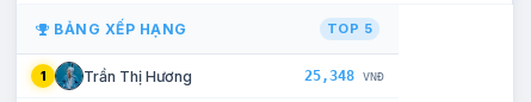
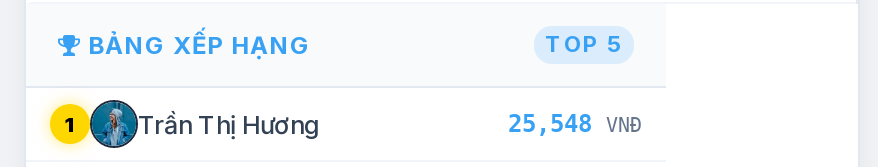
[304,67,384,84] 25,348 VNĐ -> [508,109,642,137] 25,548 VNĐ

